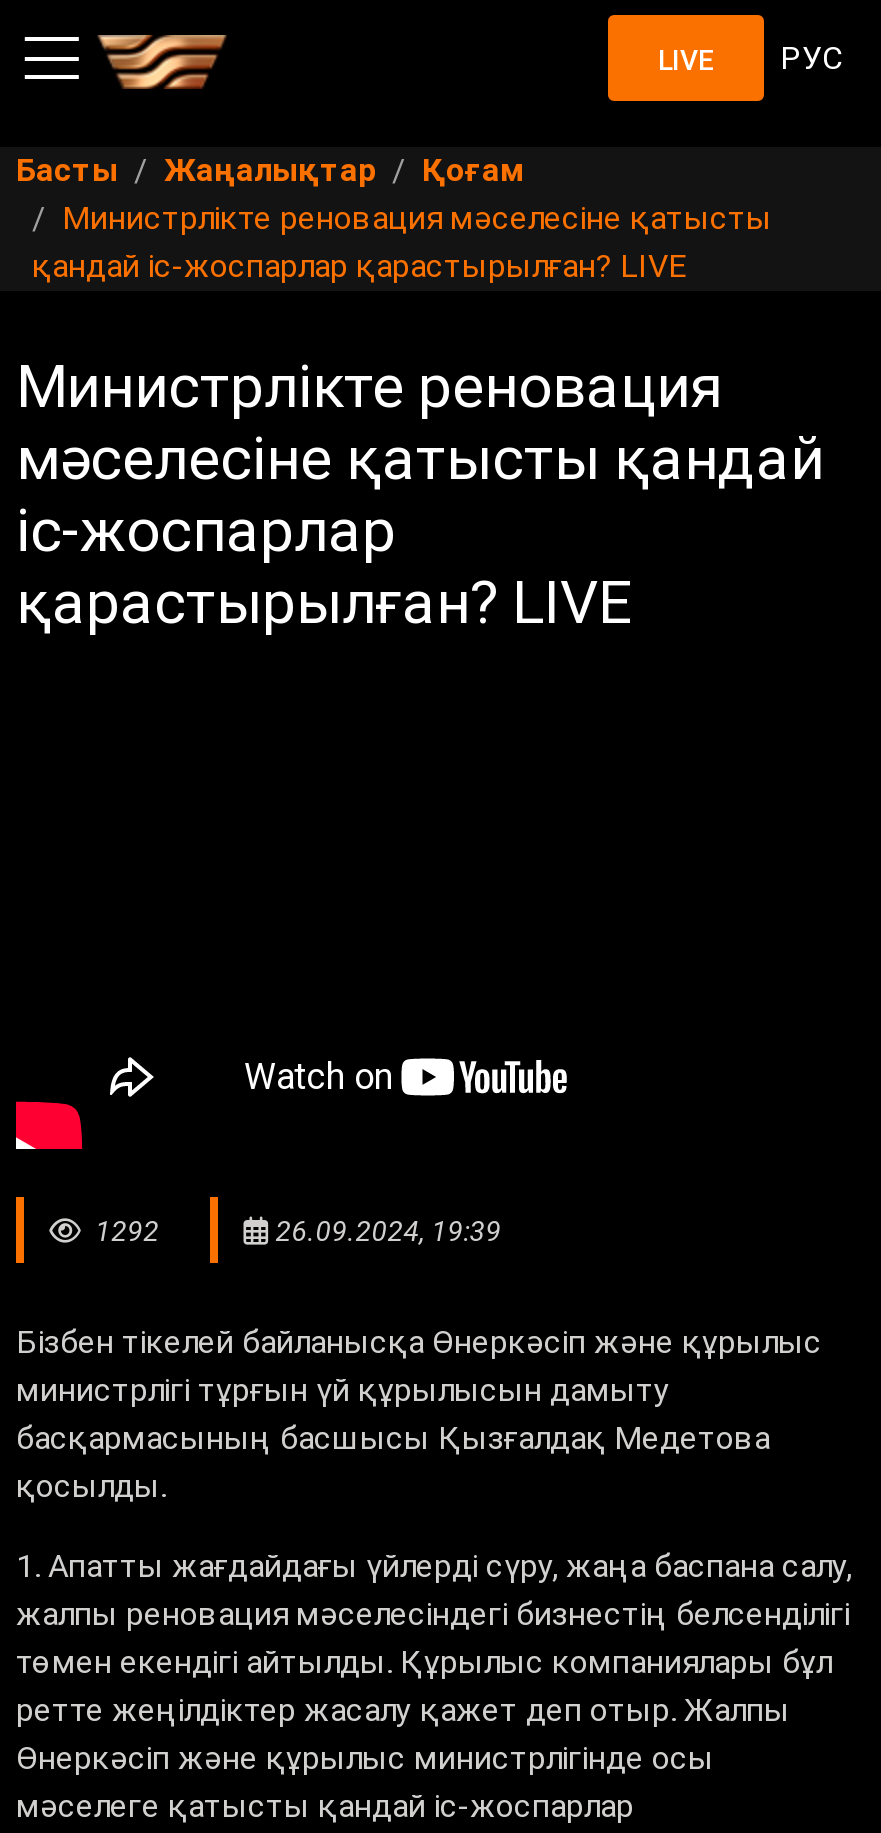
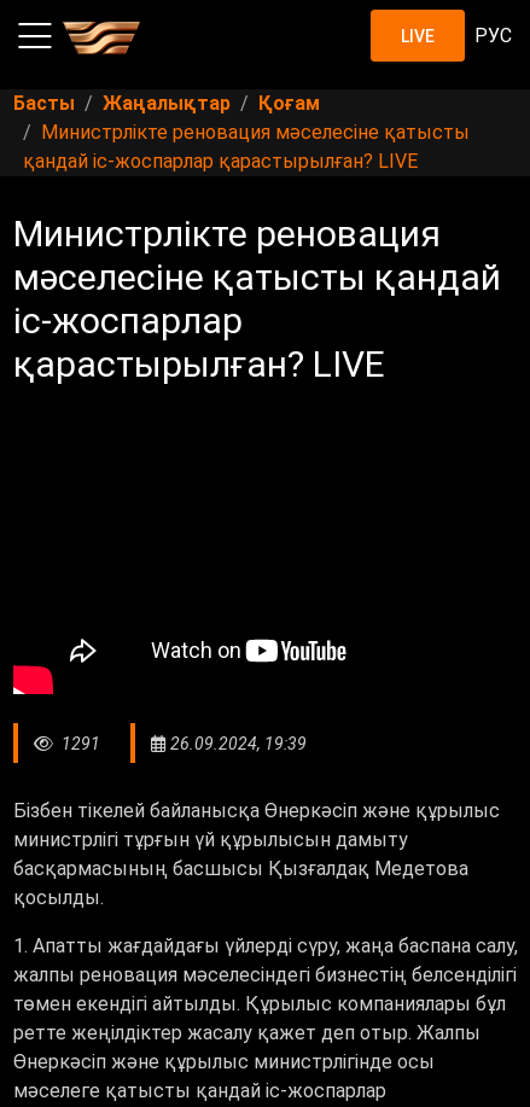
[89,1214,159,1246] 1292 -> [57,733,100,753] 1291

